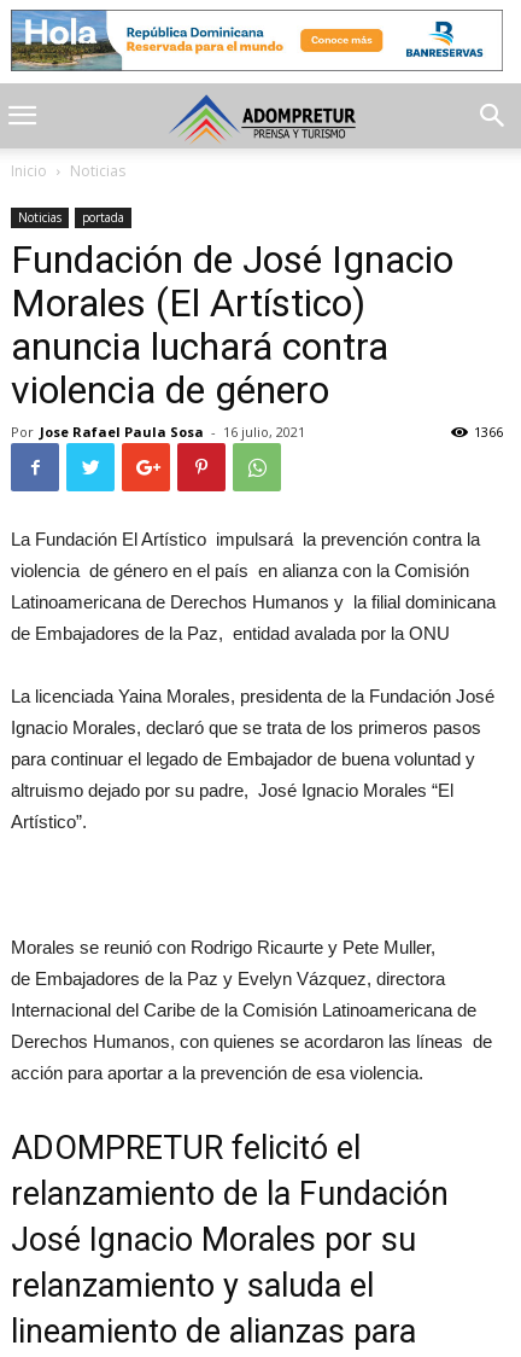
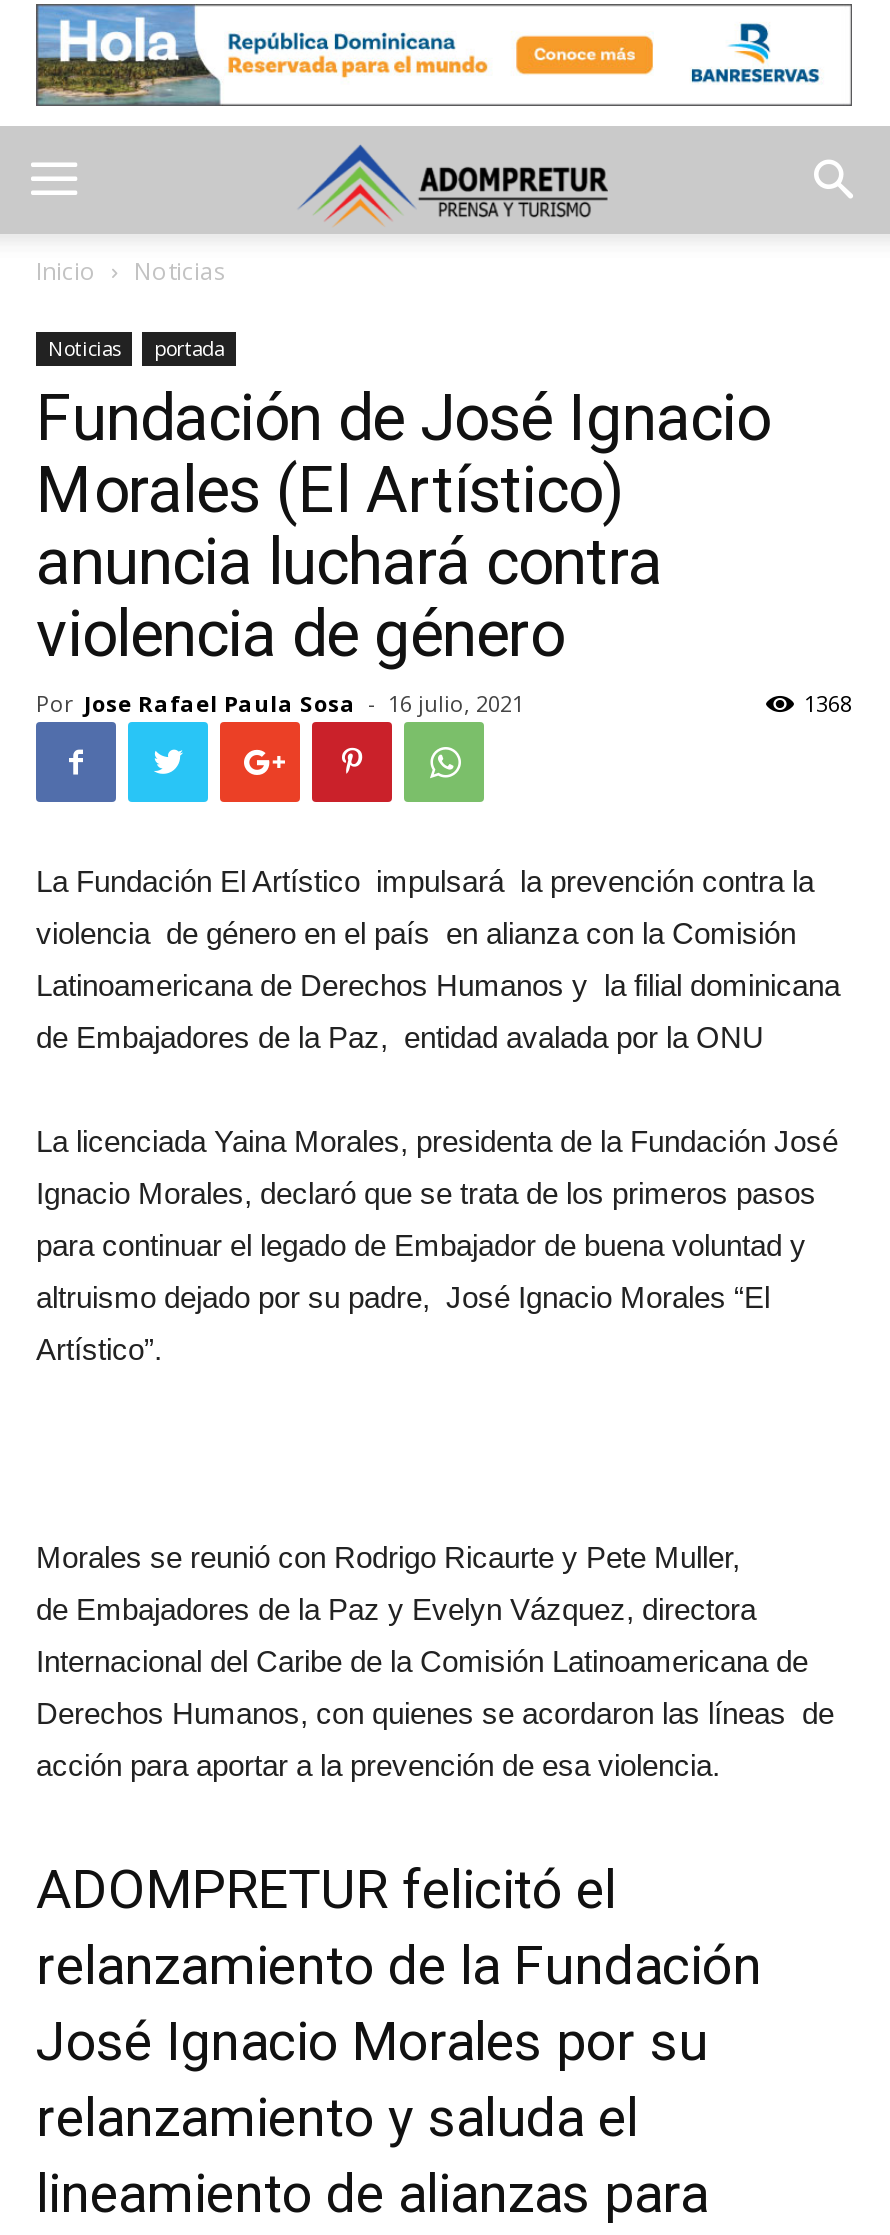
[474,423,503,441] 1366 -> [804,688,852,718] 1368

